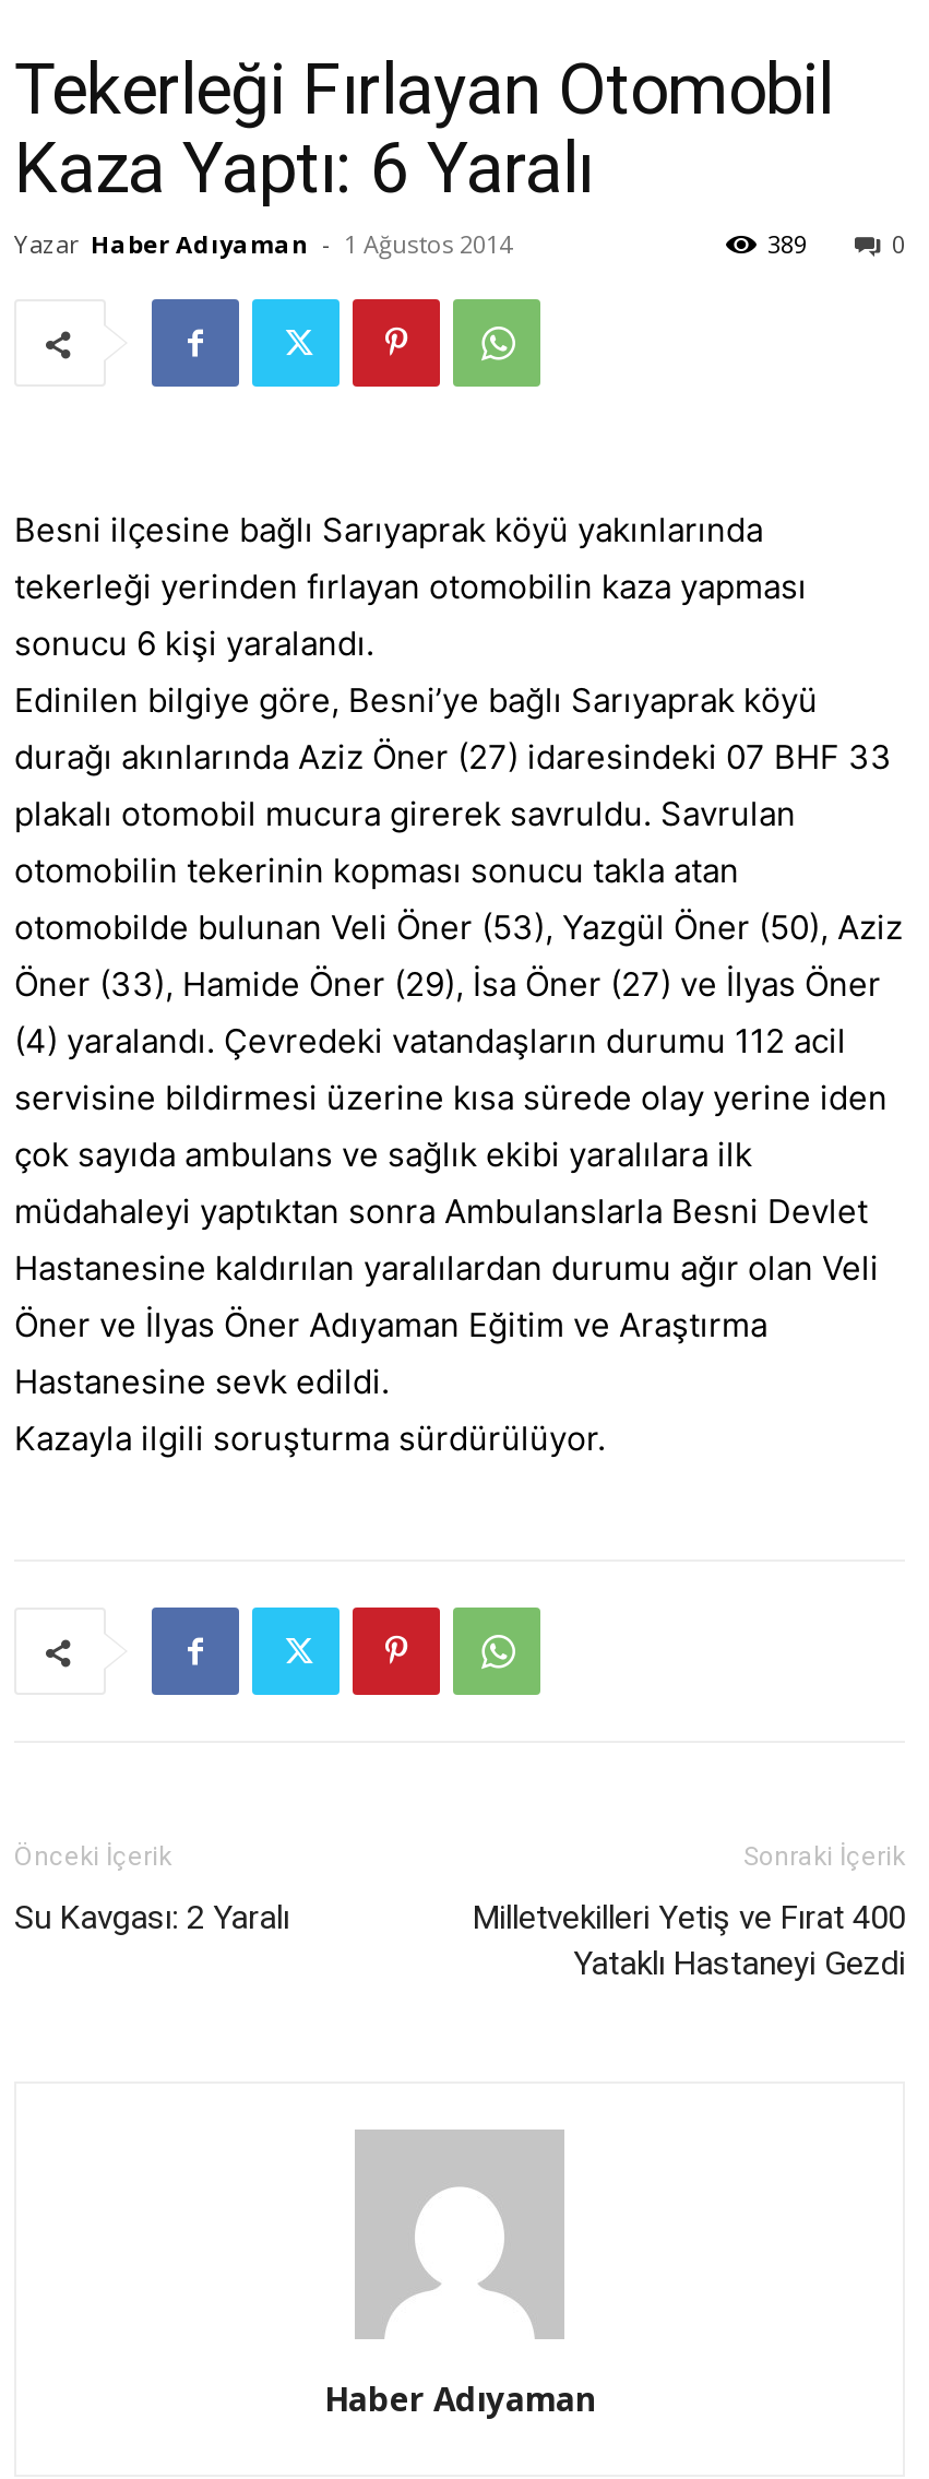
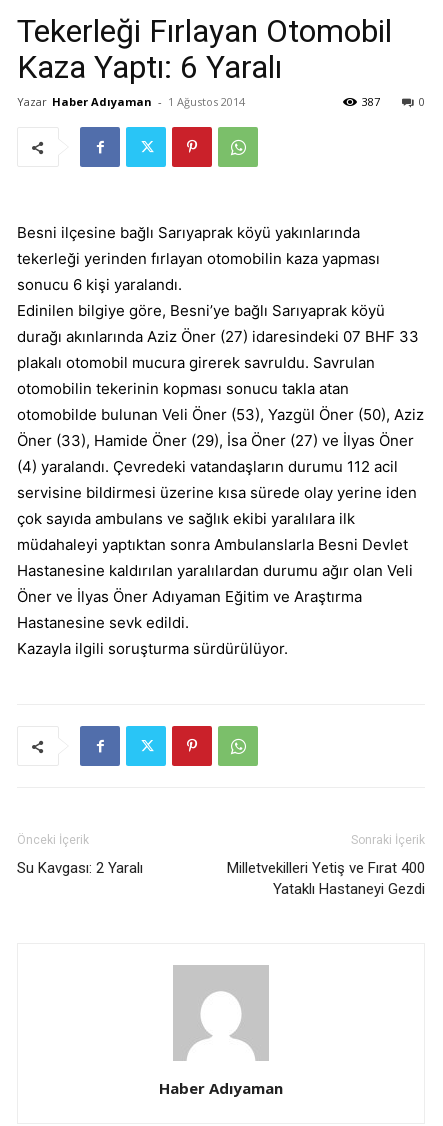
[767,227,807,260] 389 -> [362,94,380,109] 387

